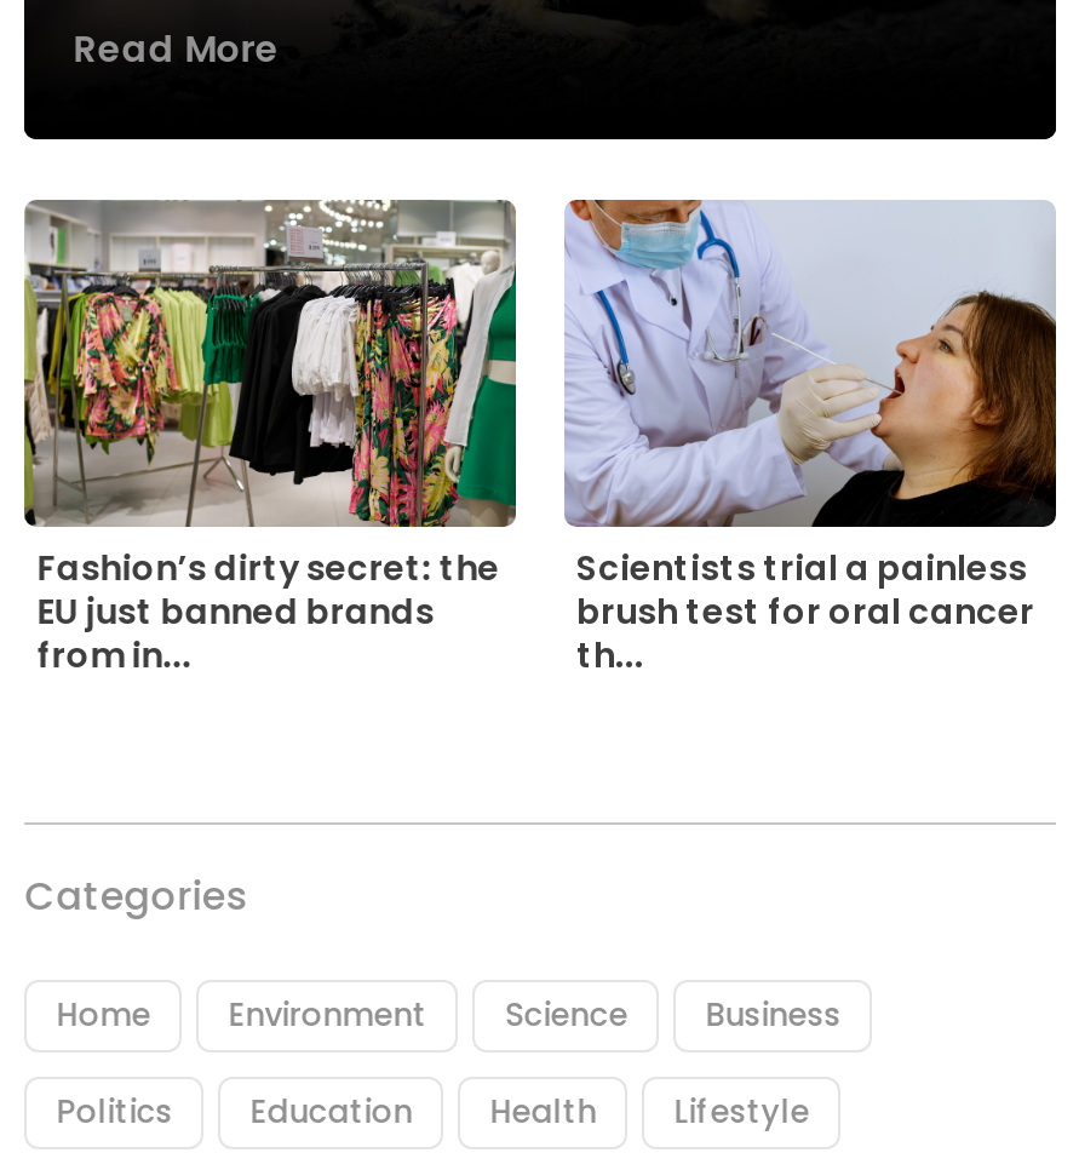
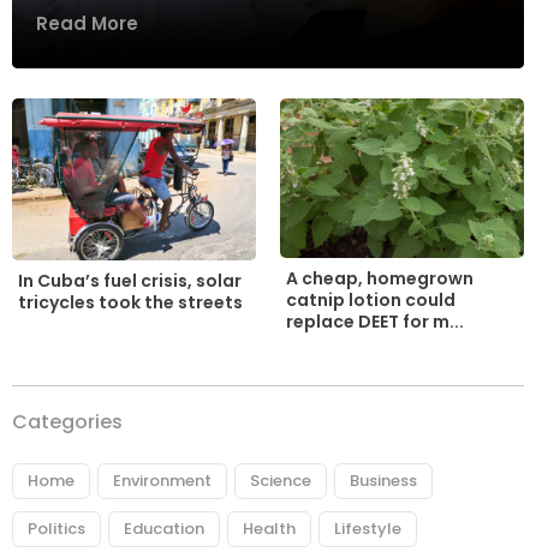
[22,199,518,679] [image] | Fashion’s dirty secret: the | EU just banned brands | from in... -> [11,98,257,315] [image] | In Cuba’s fuel crisis, solar | tricycles took the streets
[564,199,1056,679] [image] | Scientists trial a painless | brush test for oral cancer | th... -> [279,97,525,334] [image] | A cheap, homegrown | catnip lotion could | replace DEET for m...

